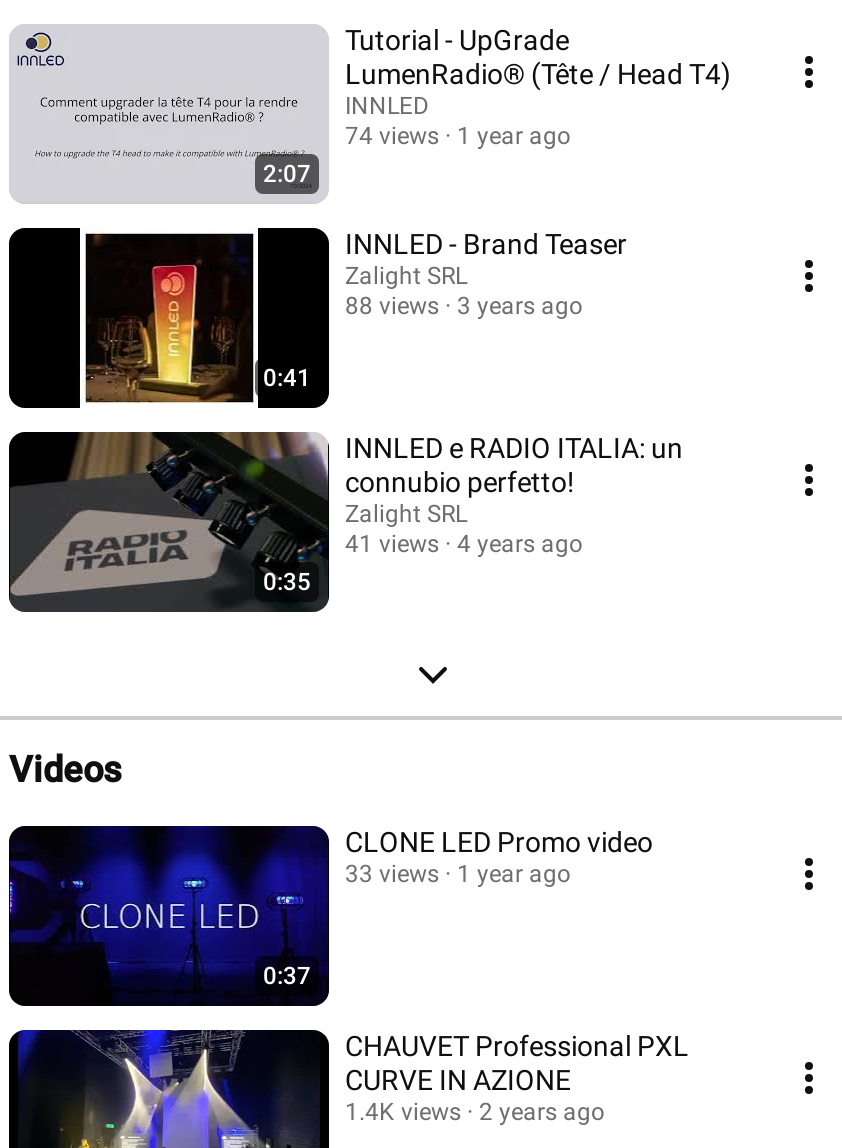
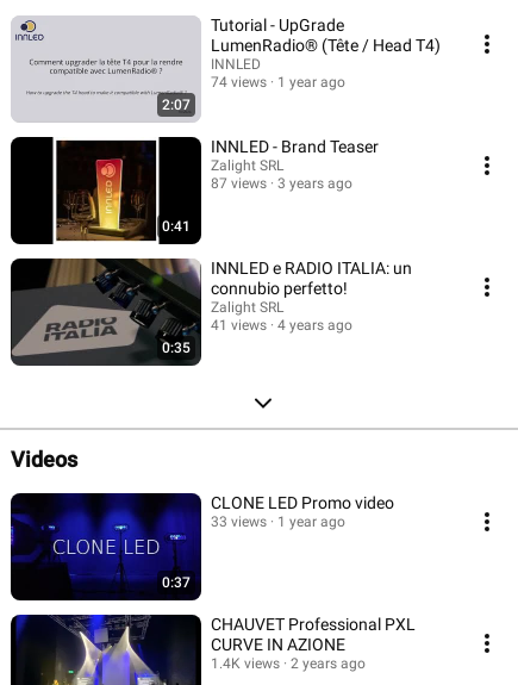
[345,292,583,320] 88 views 3 years ago -> [211,175,352,192] 87 views 3 years ago

